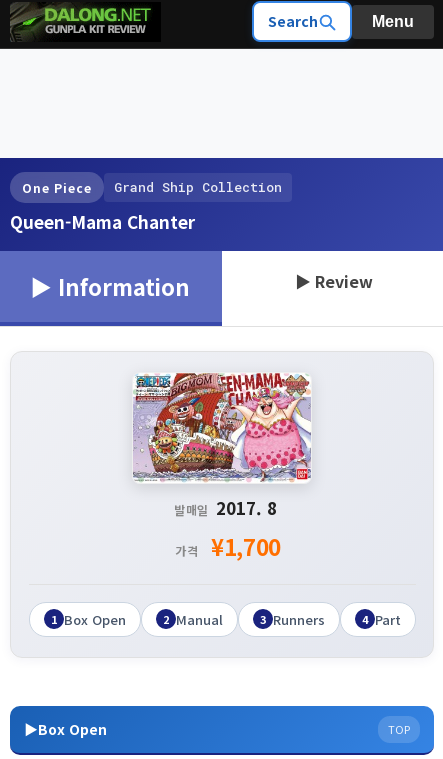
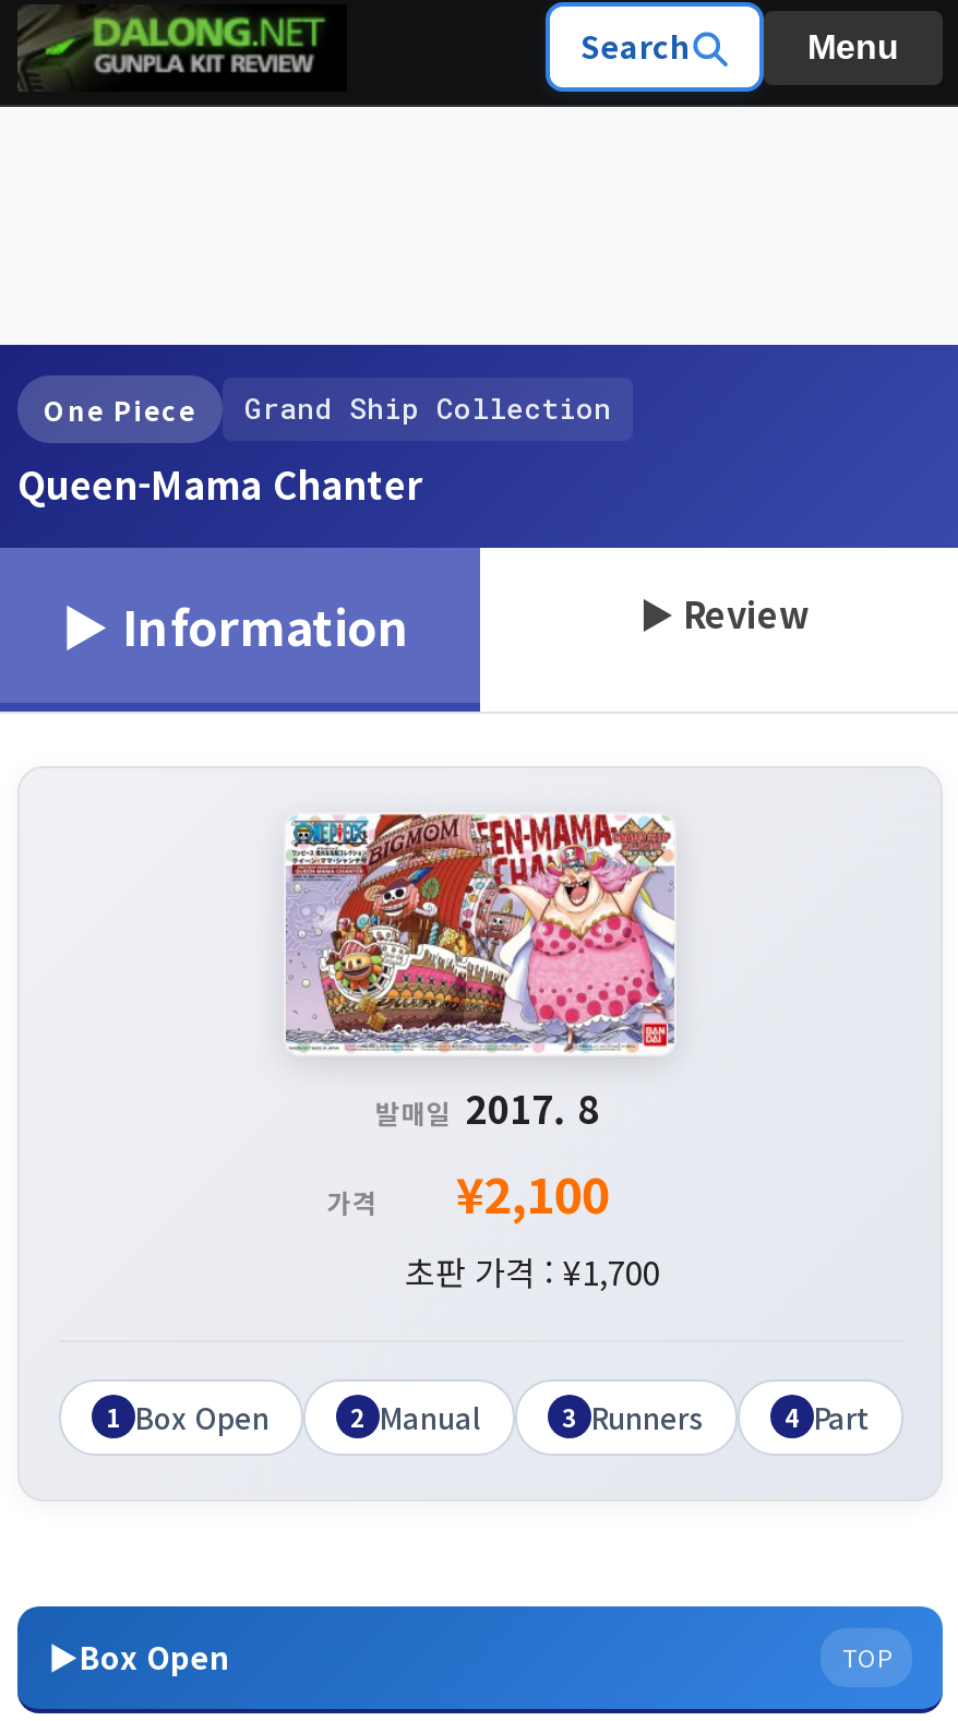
[211,530,281,562] ¥1,700 -> [405,1156,660,1294] ¥2,100 | 초판 가격 : ¥1,700

